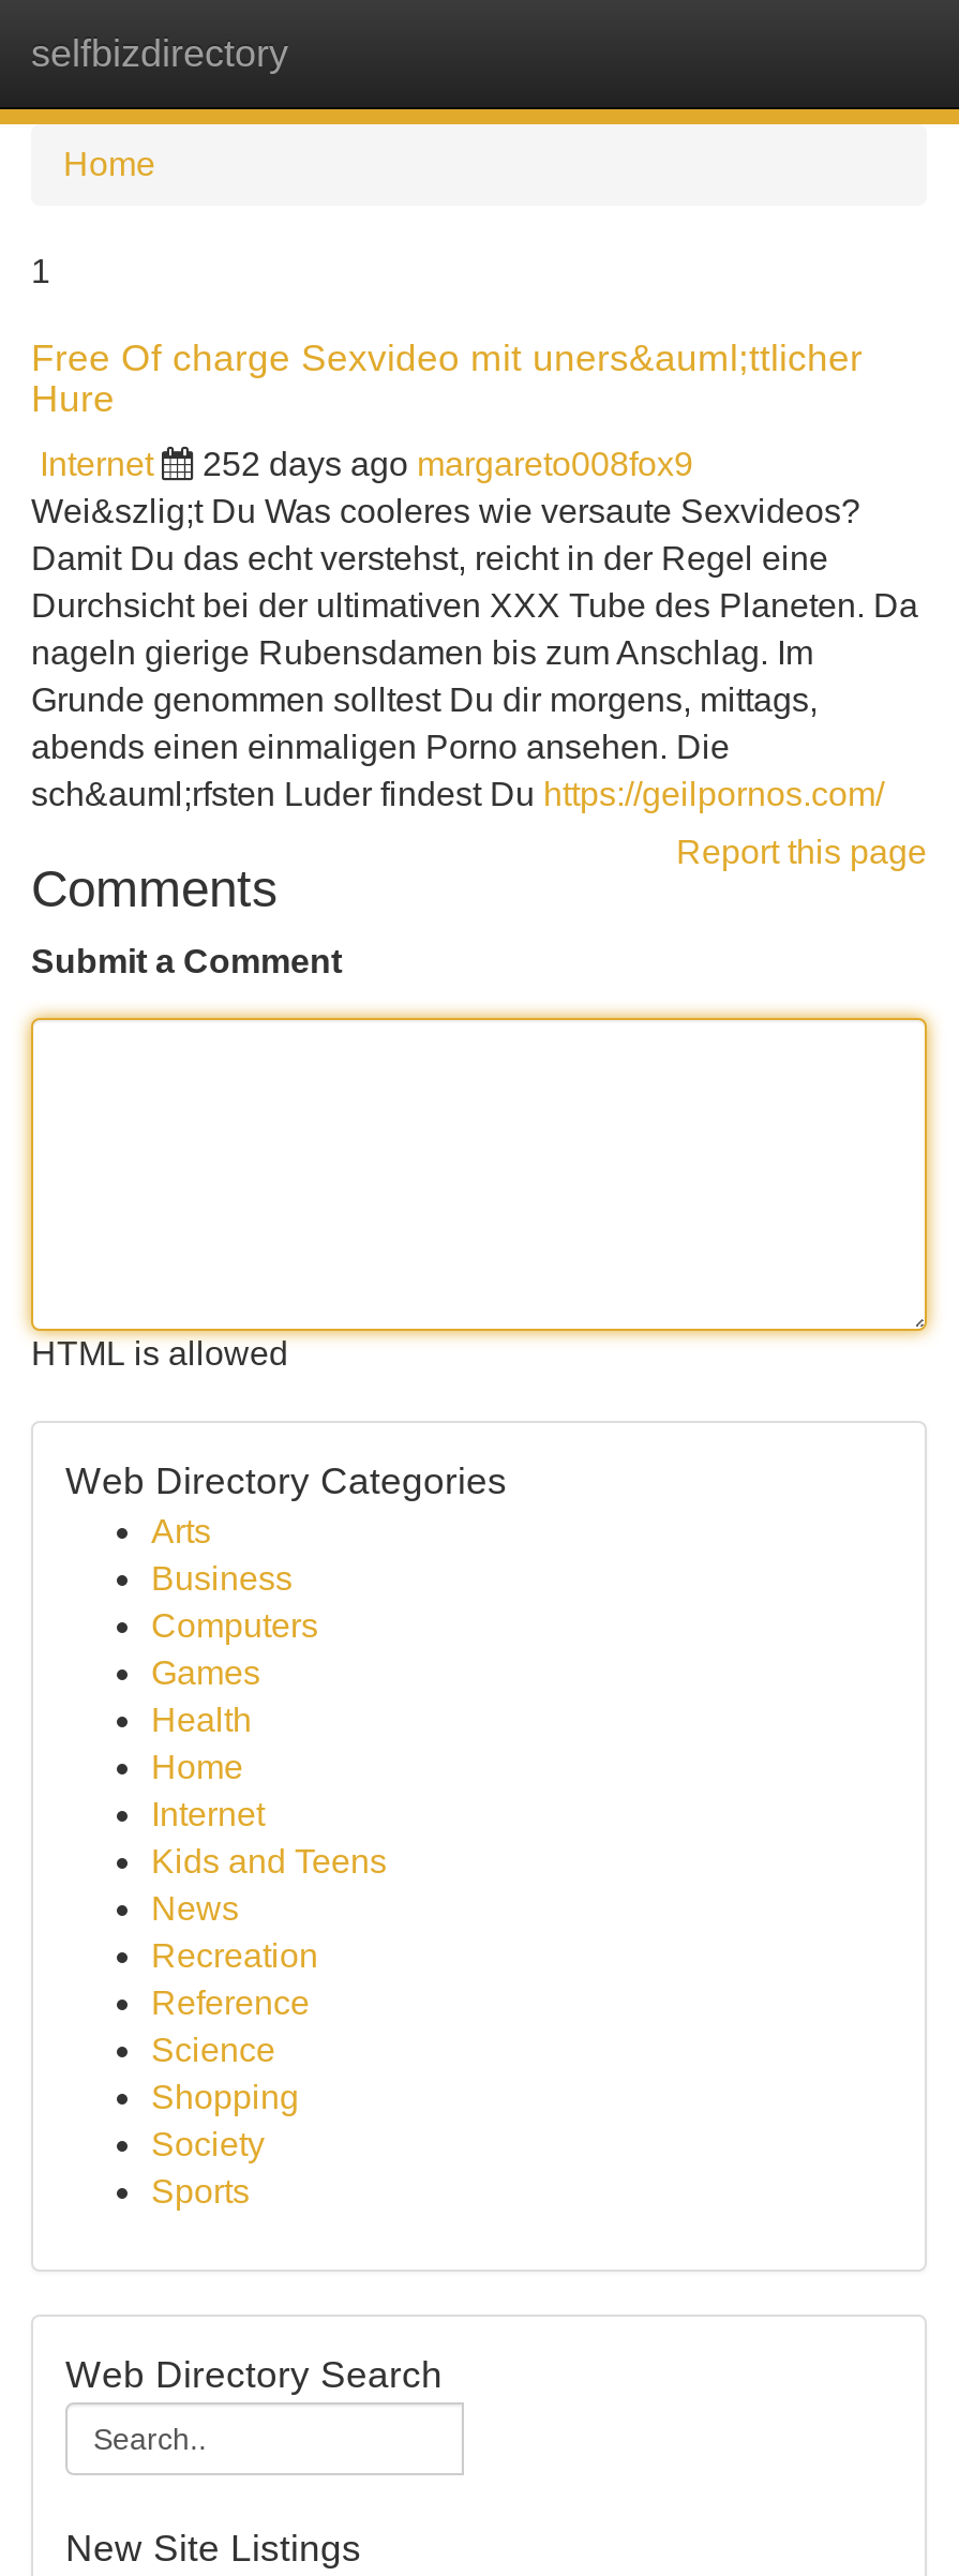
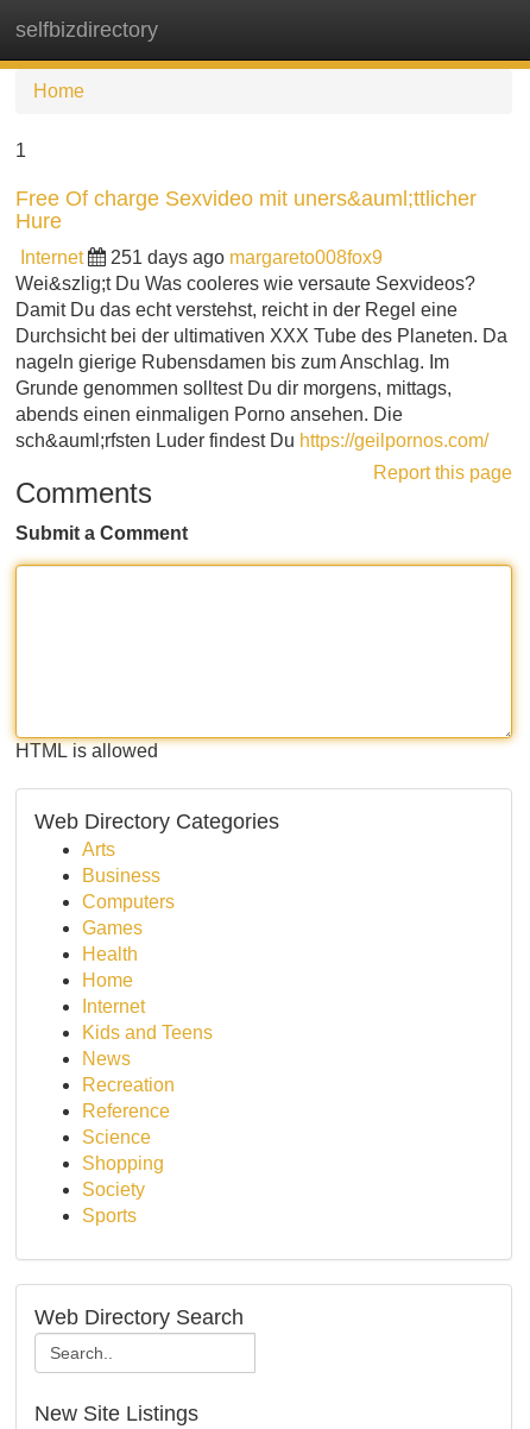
[203,446,693,482] 252 days ago margareto008fox9 -> [111,247,383,267] 251 days ago margareto008fox9

